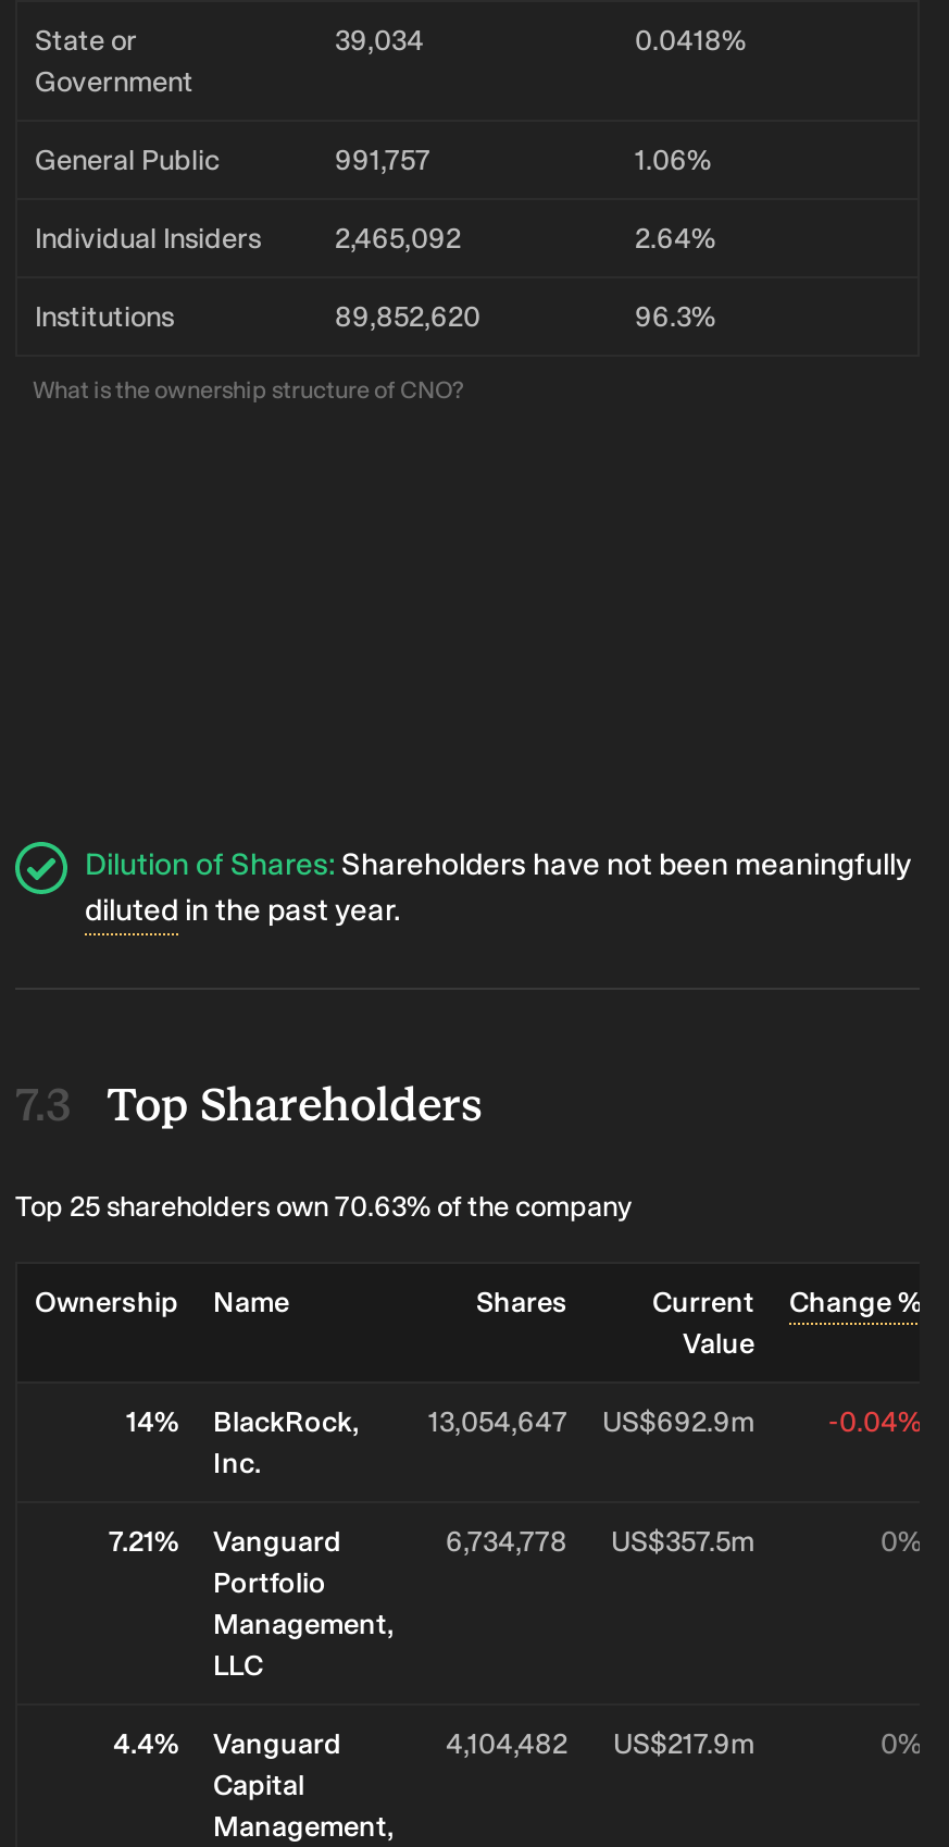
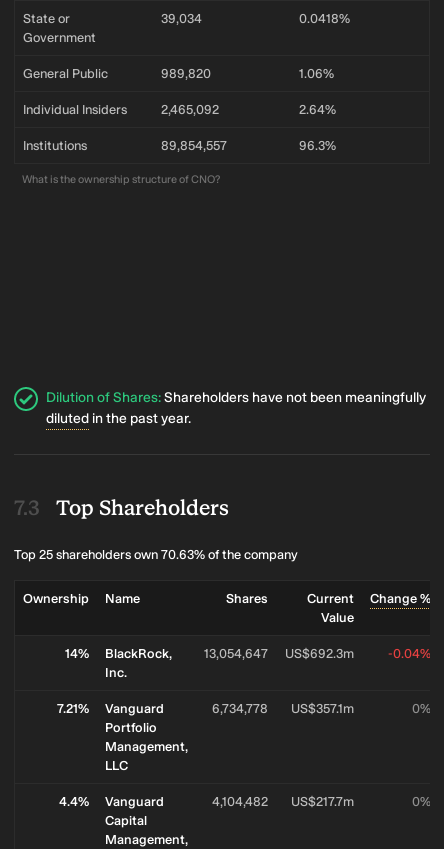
[335,144,430,176] 991,757 -> [161,66,211,81] 989,820
[335,300,480,333] 89,852,620 -> [161,138,227,153] 89,854,557
[428,1405,754,1438] 13,054,647 US$692.9m -> [204,646,354,661] 13,054,647 US$692.3m
[446,1525,754,1558] 6,734,778 US$357.5m -> [212,701,354,716] 6,734,778 US$357.1m
[446,1727,754,1760] 4,104,482 US$217.9m -> [212,794,354,809] 4,104,482 US$217.7m

